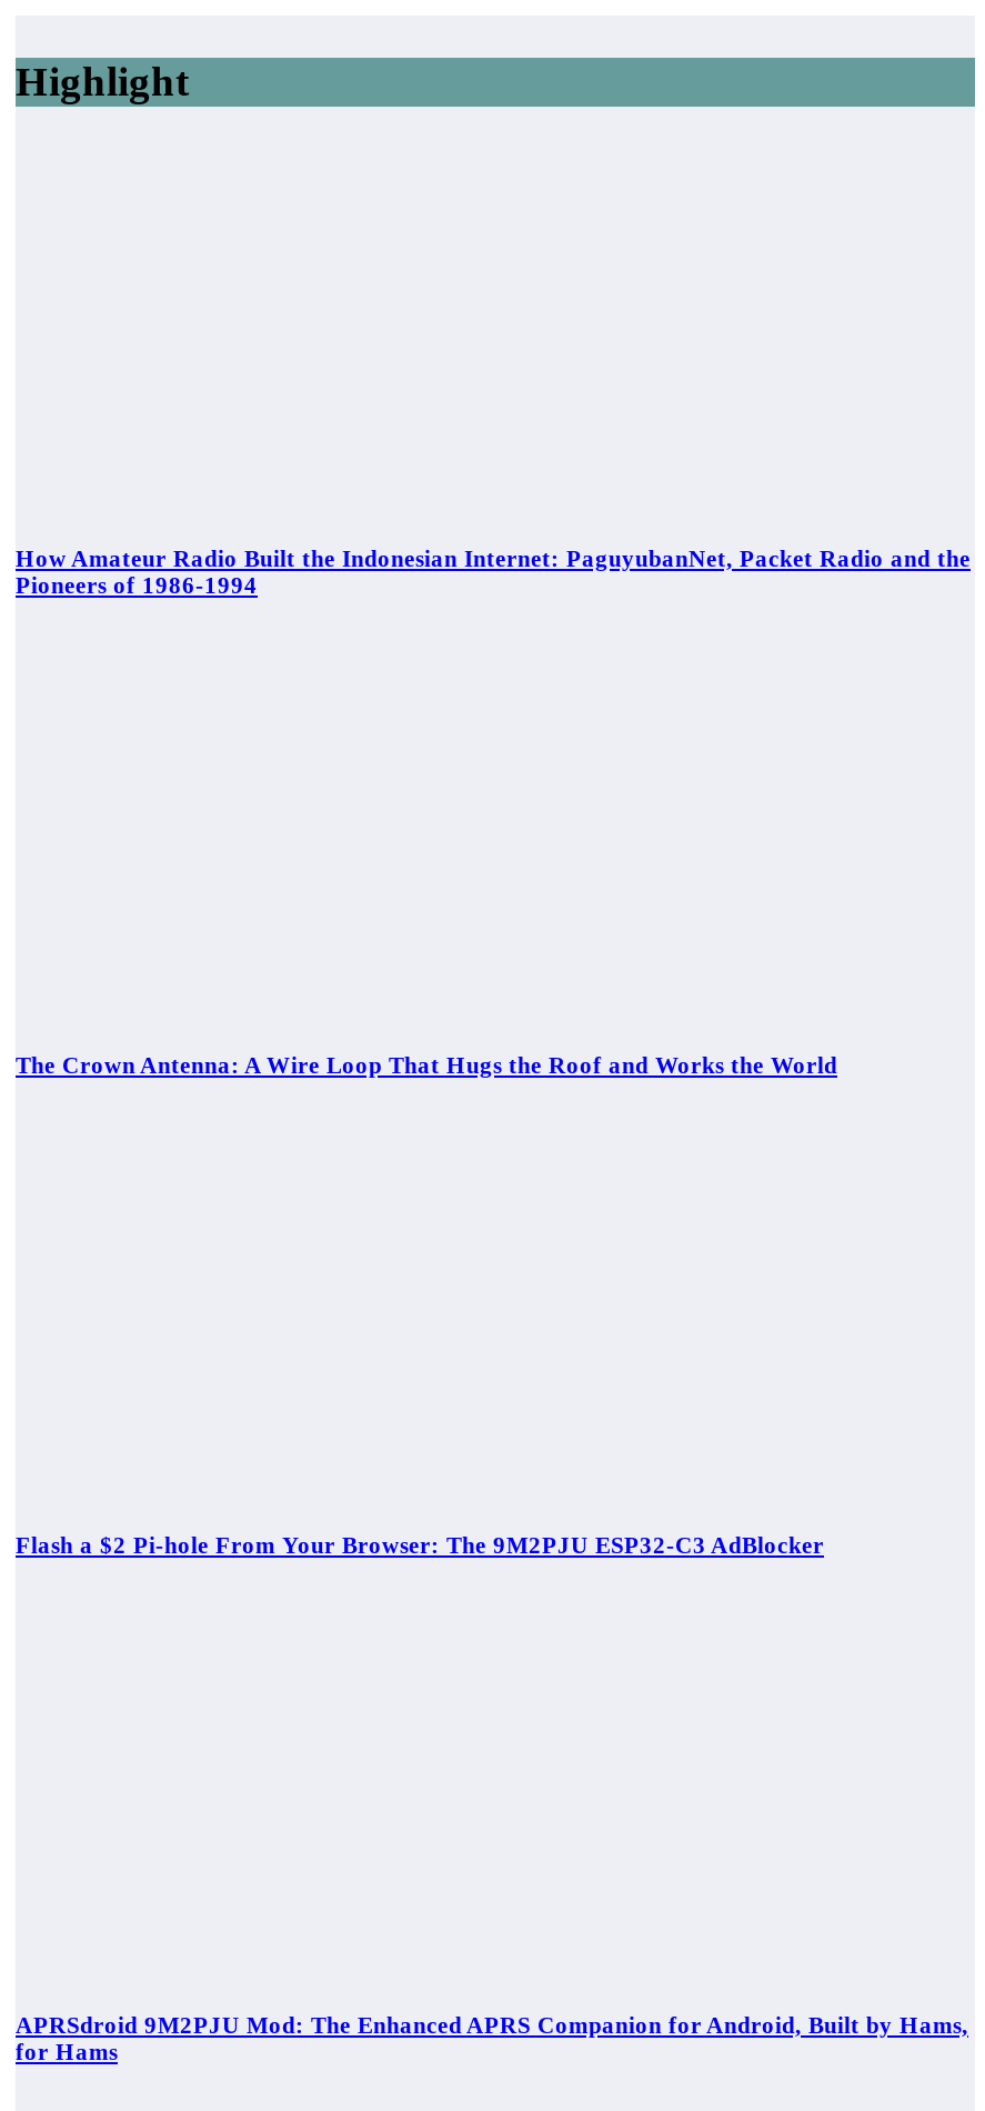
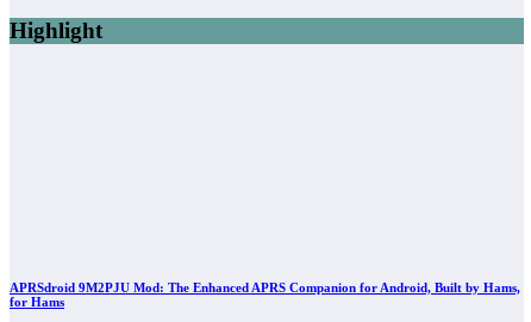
[16,545,971,598] How Amateur Radio Built the Indonesian Internet: PaguyubanNet, Packet Radio and the | Pioneers of 1986-1994 -> none
[16,1051,837,1078] The Crown Antenna: A Wire Loop That Hugs the Roof and Works the World -> none
[16,1531,824,1558] Flash a $2 Pi-hole From Your Browser: The 9M2PJU ESP32-C3 AdBlocker -> none

